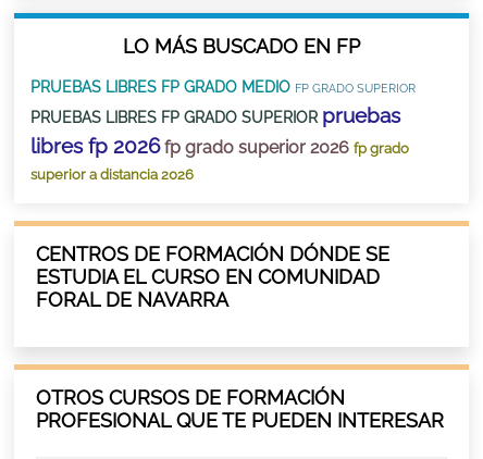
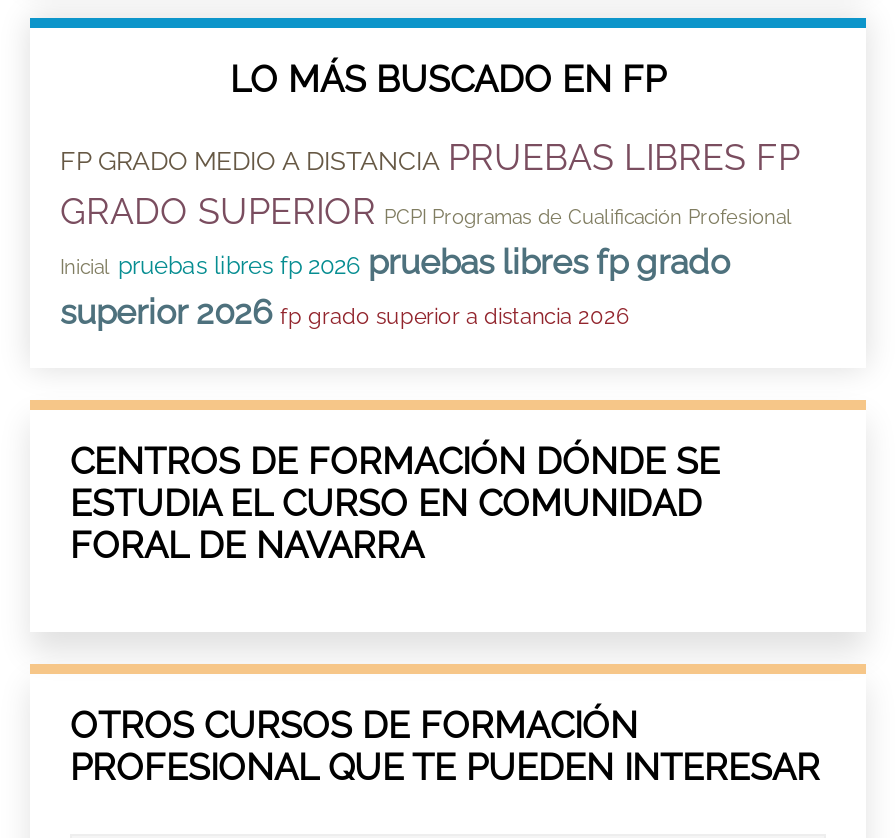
[30,78,416,182] PRUEBAS LIBRES FP GRADO MEDIO FP GRADO SUPERIOR | PRUEBAS LIBRES FP GRADO SUPERIOR pruebas | libres fp 2026 fp grado superior 2026 fp grado | superior a distancia 2026 -> [60,135,800,331] FP GRADO MEDIO A DISTANCIA PRUEBAS LIBRES FP | GRADO SUPERIOR PCPI Programas de Cualificación Profesional | Inicial pruebas libres fp 2026 pruebas libres fp grado | superior 2026 fp grado superior a distancia 2026

